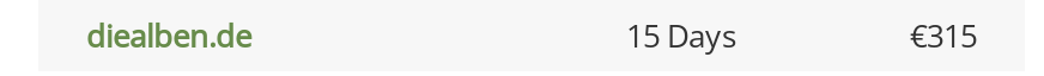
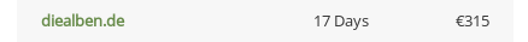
[626,14,736,57] 15 Days -> [313,10,368,31] 17 Days

